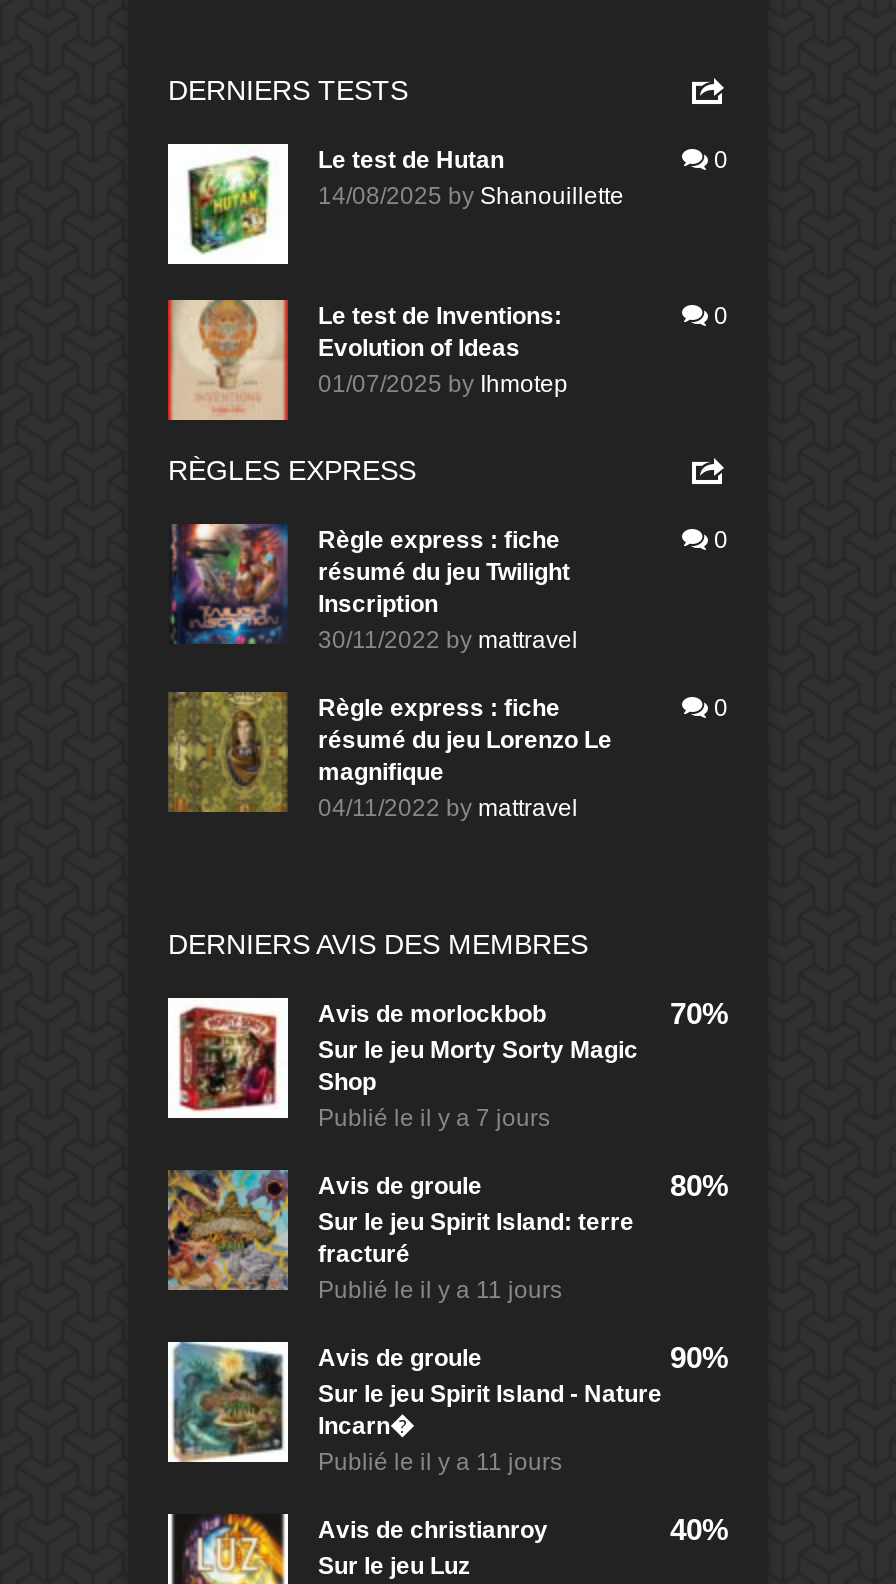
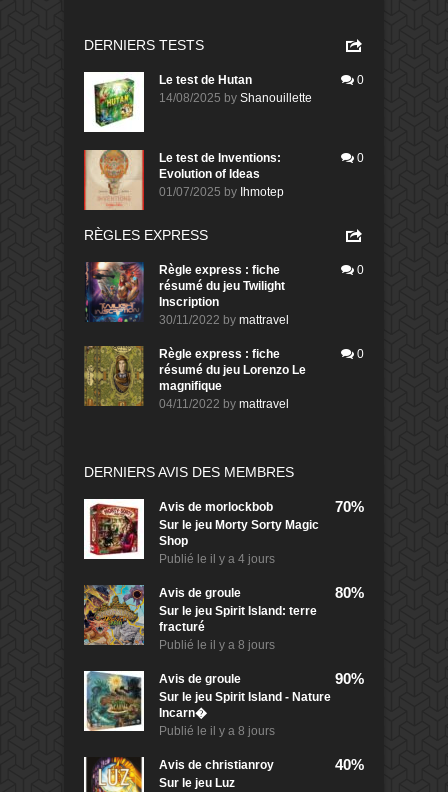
[318,1104,550,1132] Publié le il y a 7 jours -> [159,552,275,566] Publié le il y a 4 jours
[318,1276,562,1304] Publié le il y a 11 jours -> [159,638,275,652] Publié le il y a 8 jours
[318,1448,562,1476] Publié le il y a 11 jours -> [159,724,275,738] Publié le il y a 8 jours

